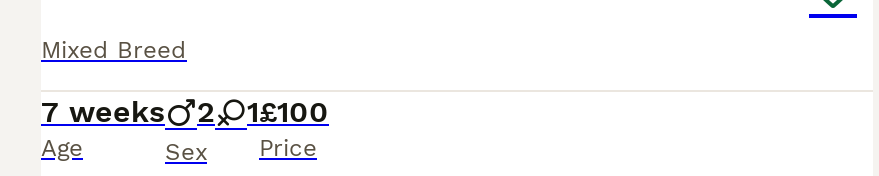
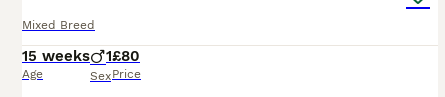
[41,94,165,130] 7 weeks -> [22,47,90,65] 15 weeks
[197,94,215,130] 2 -> none
[259,94,329,130] £100 -> [112,47,140,65] £80

